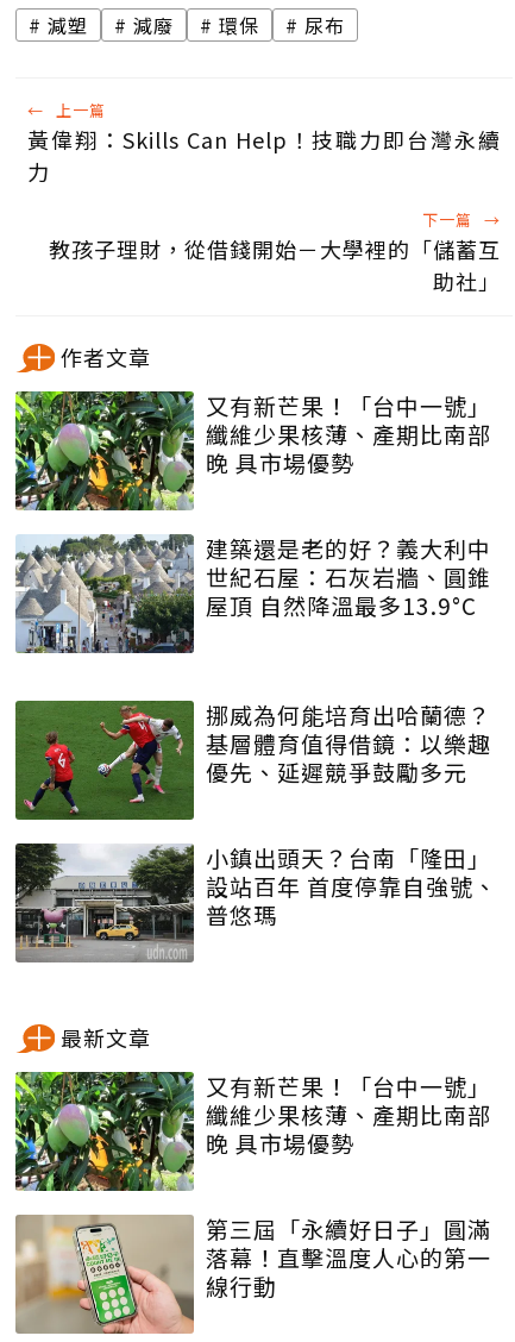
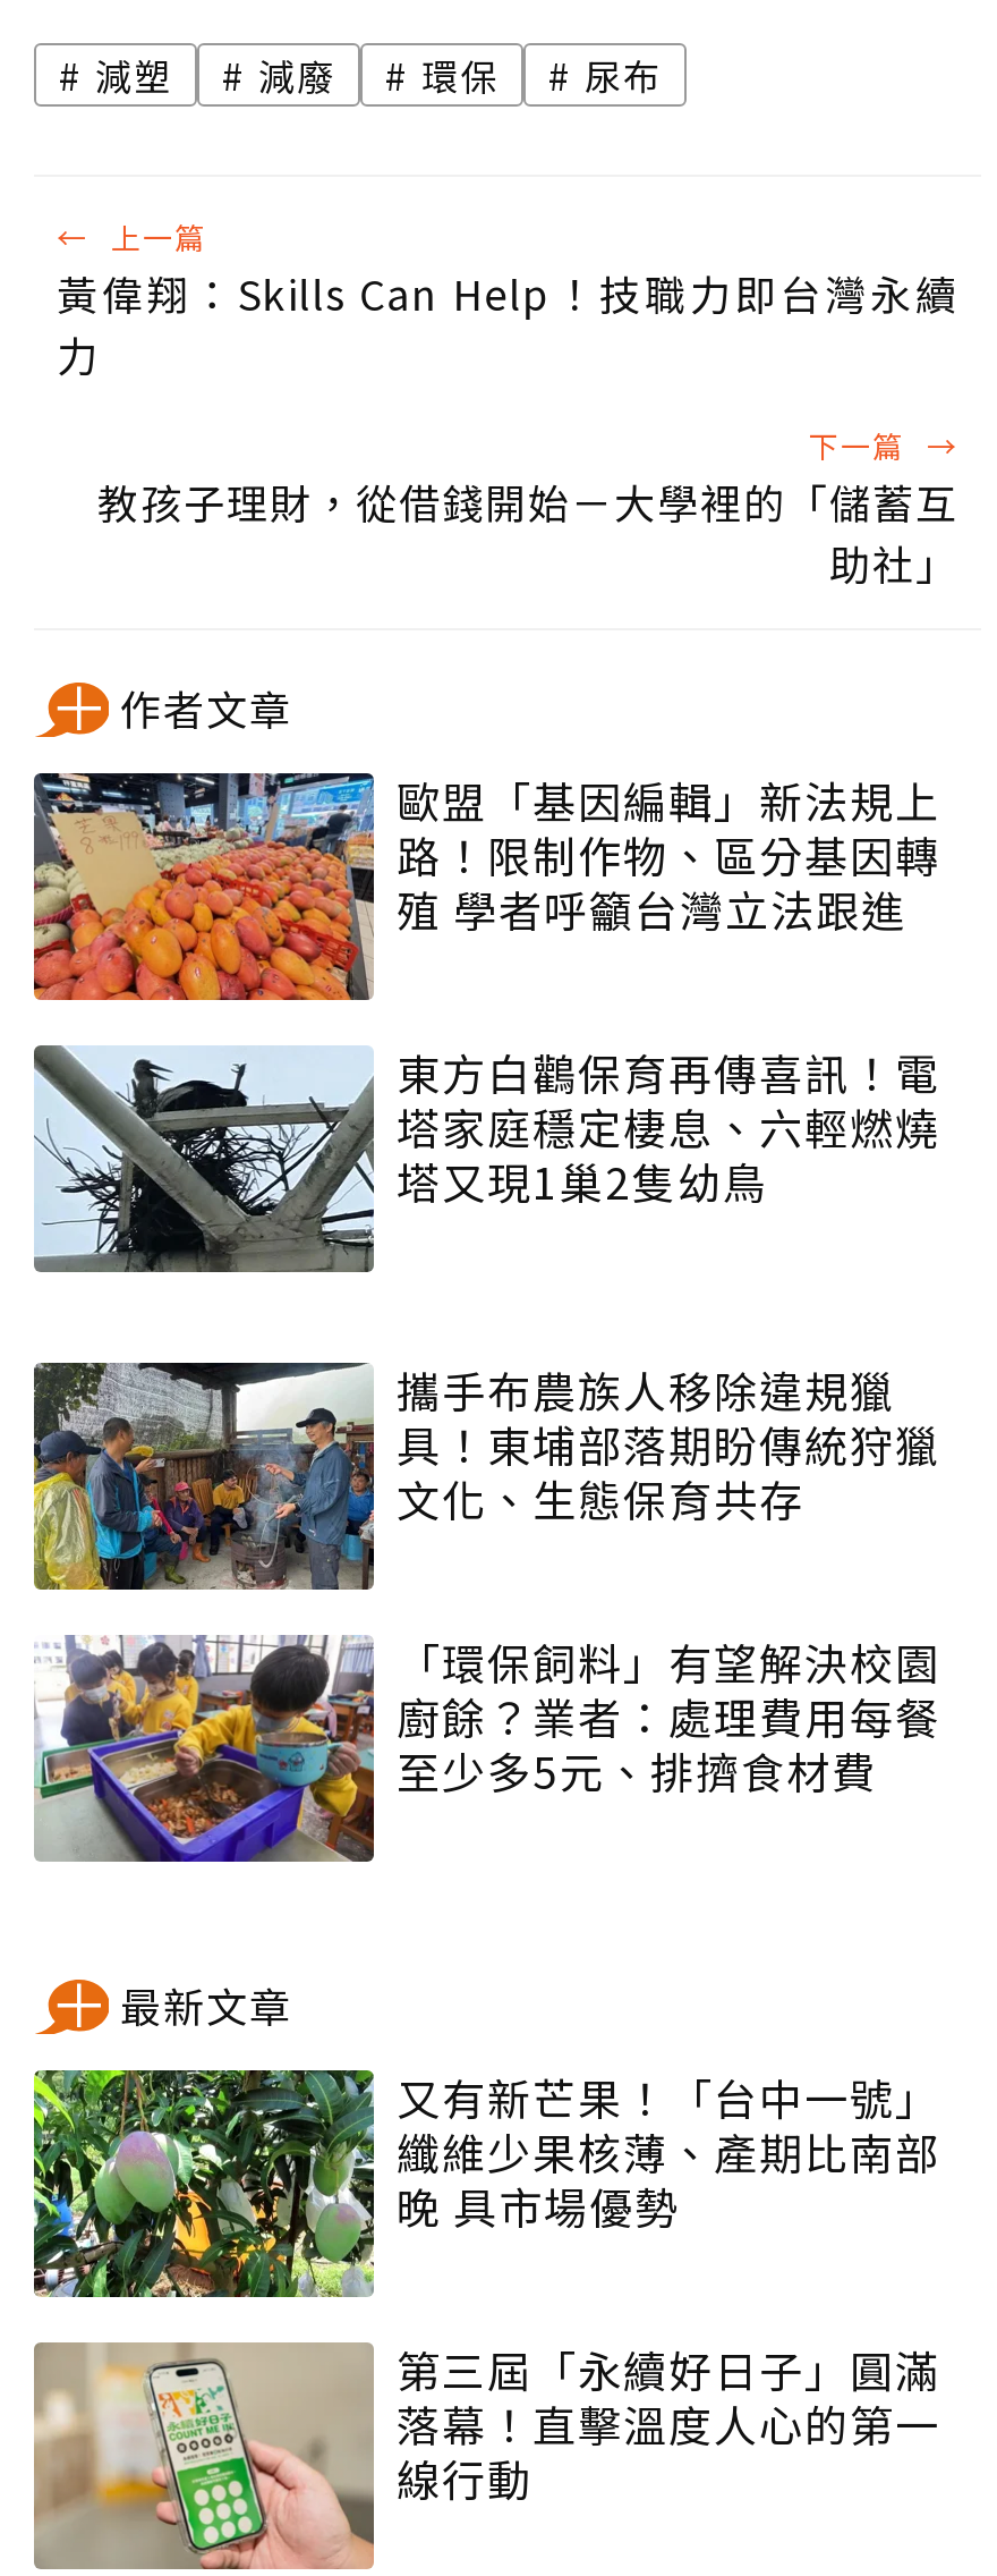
[14,390,491,512] [image] | 又有新芒果！「台中一號」 | 纖維少果核薄、產期比南部 | 晚 具市場優勢 -> [32,770,940,1002] [image] | 歐盟「基因編輯」新法規上 | 路！限制作物、區分基因轉 | 殖 學者呼籲台灣立法跟進
[14,532,491,653] [image] | 建築還是老的好？義大利中 | 世紀石屋：石灰岩牆、圓錐 | 屋頂 自然降溫最多13.9°C -> [32,1042,940,1272] [image] | 東方白鸛保育再傳喜訊！電 | 塔家庭穩定棲息、六輕燃燒 | 塔又現1巢2隻幼鳥
[14,699,491,821] [image] | 挪威為何能培育出哈蘭德？ | 基層體育值得借鏡：以樂趣 | 優先、延遲競爭鼓勵多元 -> [32,1359,940,1592] [image] | 攜手布農族人移除違規獵 | 具！東埔部落期盼傳統狩獵 | 文化、生態保育共存
[14,842,497,964] [image] | 小鎮出頭天？台南「隆田」 | 設站百年 首度停靠自強號、 | 普悠瑪 -> [34,1632,940,1864] [image] | 「環保飼料」有望解決校園 | 廚餘？業者：處理費用每餐 | 至少多5元、排擠食材費

